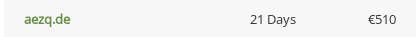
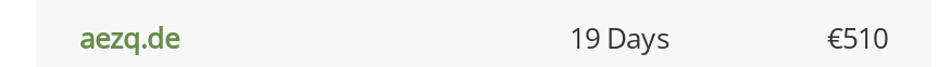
[249,10,295,28] 21 Days -> [570,18,670,57] 19 Days

